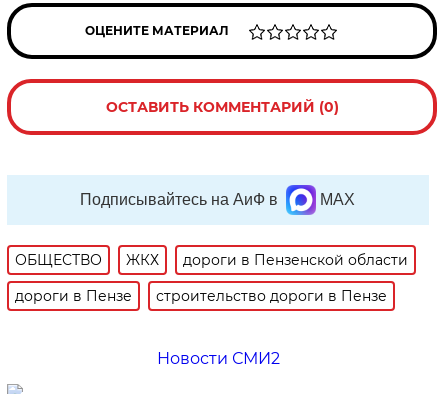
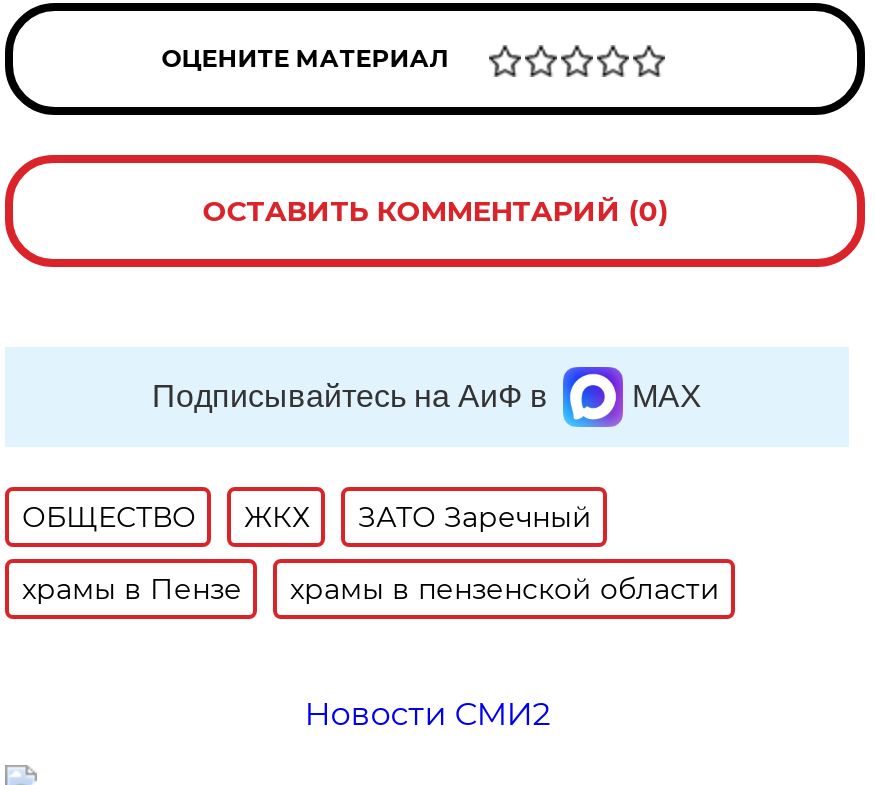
[183,251,408,269] дороги в Пензенской области -> [358,499,592,535] ЗАТО Заречный
[15,287,387,305] дороги в Пензе | строительство дороги в Пензе -> [22,571,720,607] храмы в Пензе | храмы в пензенской области

